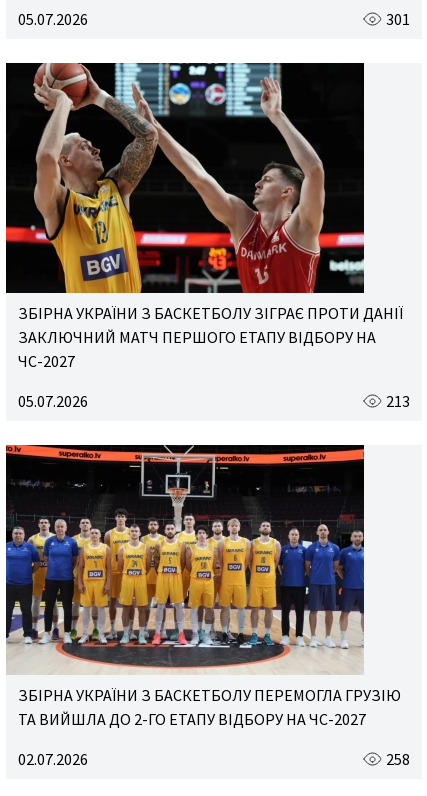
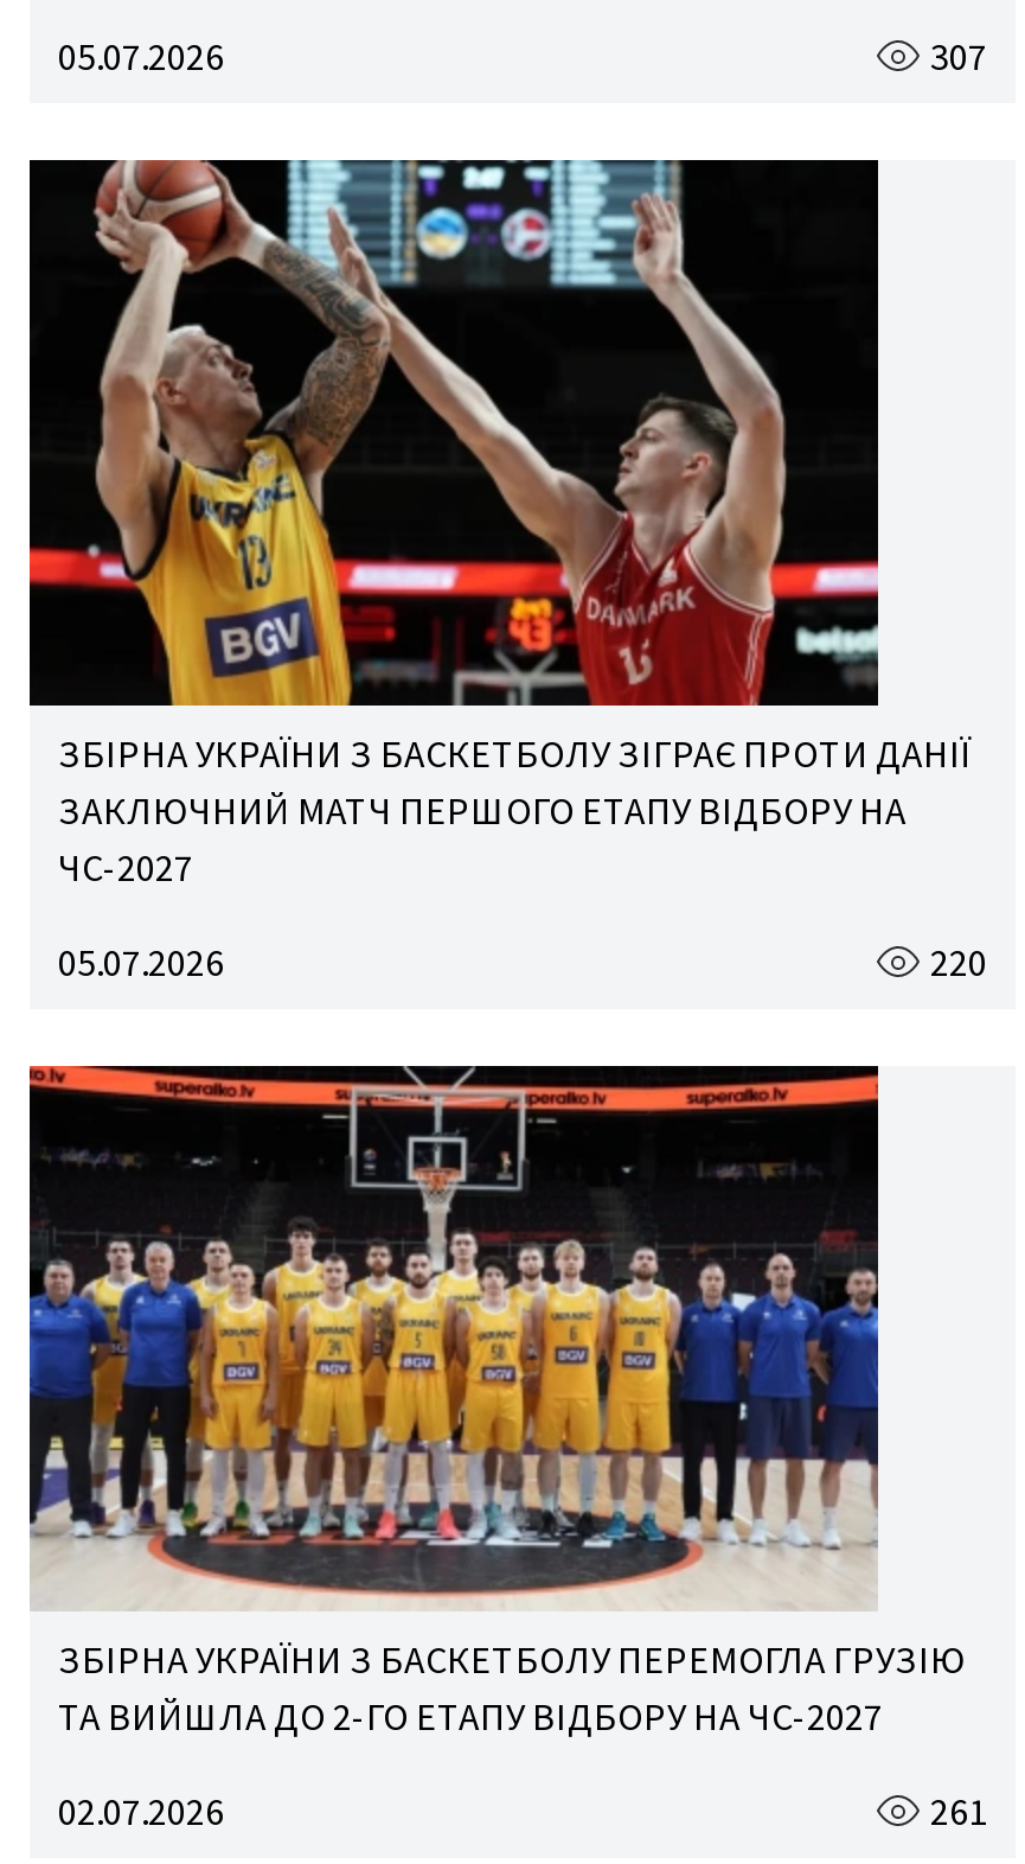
[386,9,410,29] 301 -> [930,31,987,79] 307
[386,391,410,411] 213 -> [930,937,987,985] 220
[386,749,410,769] 258 -> [930,1786,987,1834] 261

